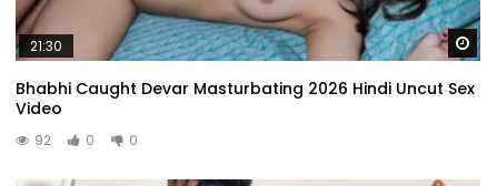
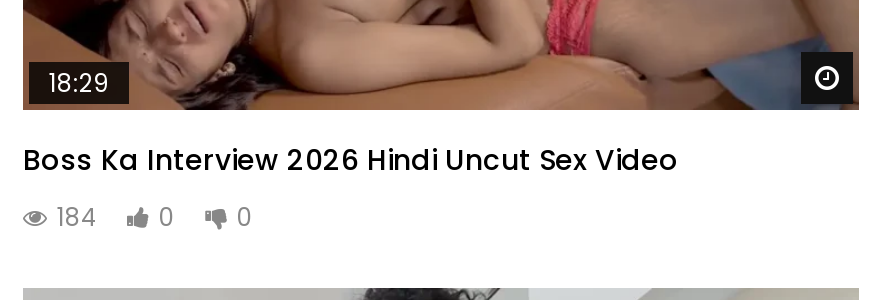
[30,36,62,55] 21:30 -> [49,65,109,99] 18:29
[16,77,475,120] Bhabhi Caught Devar Masturbating 2026 Hindi Uncut Sex | Video -> [23,140,679,180] Boss Ka Interview 2026 Hindi Uncut Sex Video
[34,131,138,149] 92 0 0 -> [57,200,253,234] 184 0 0

